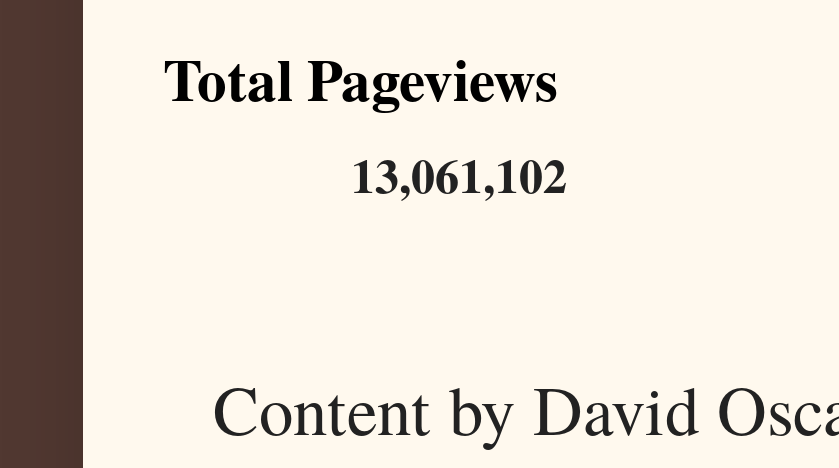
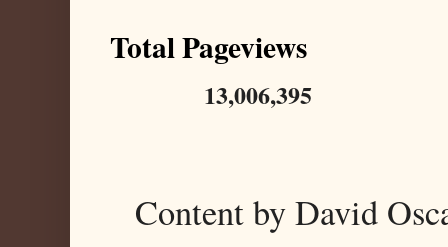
[351,139,567,209] 13,061,102 -> [204,77,312,112] 13,006,395

